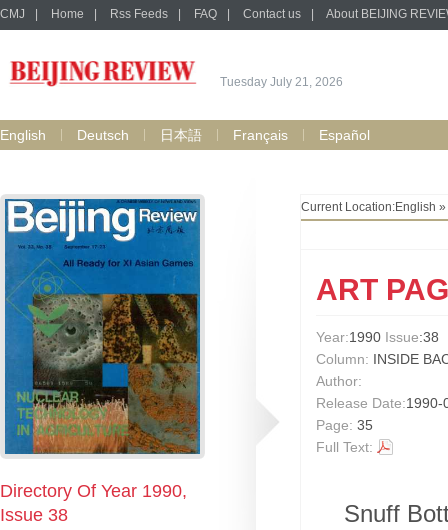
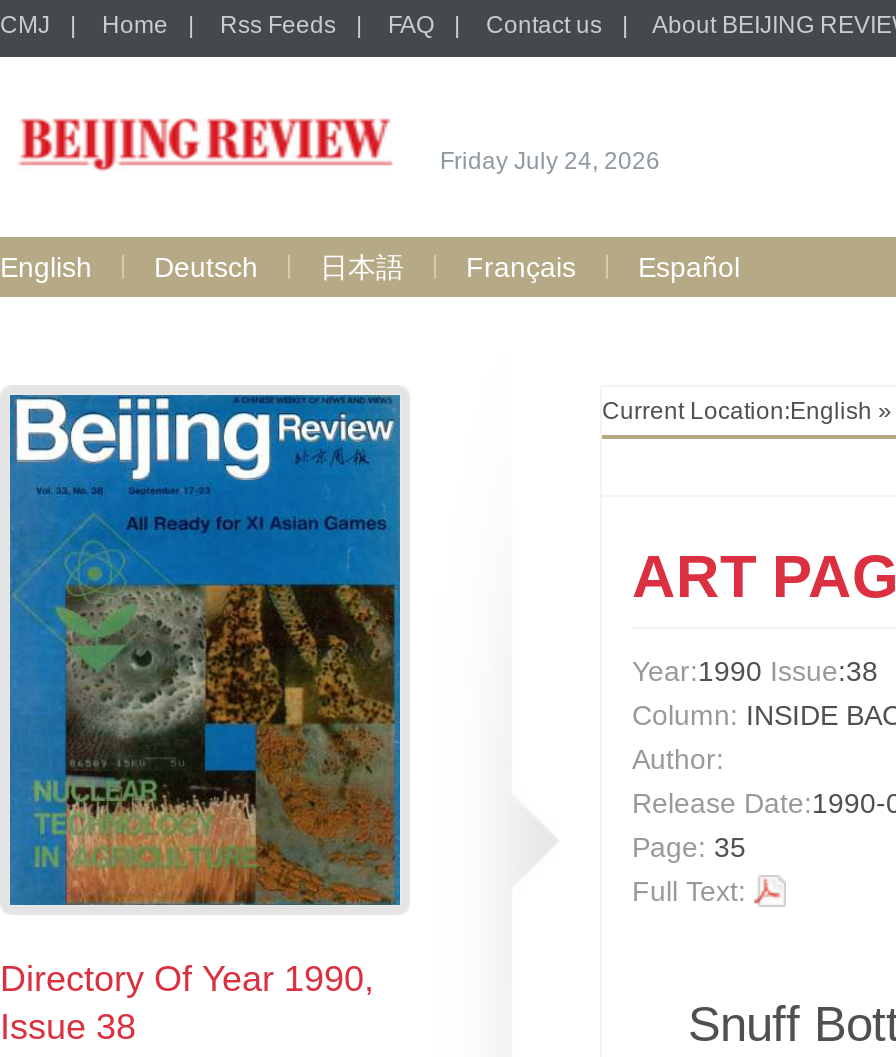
[220,75,343,89] Tuesday July 21, 2026 -> [440,147,660,175] Friday July 24, 2026

